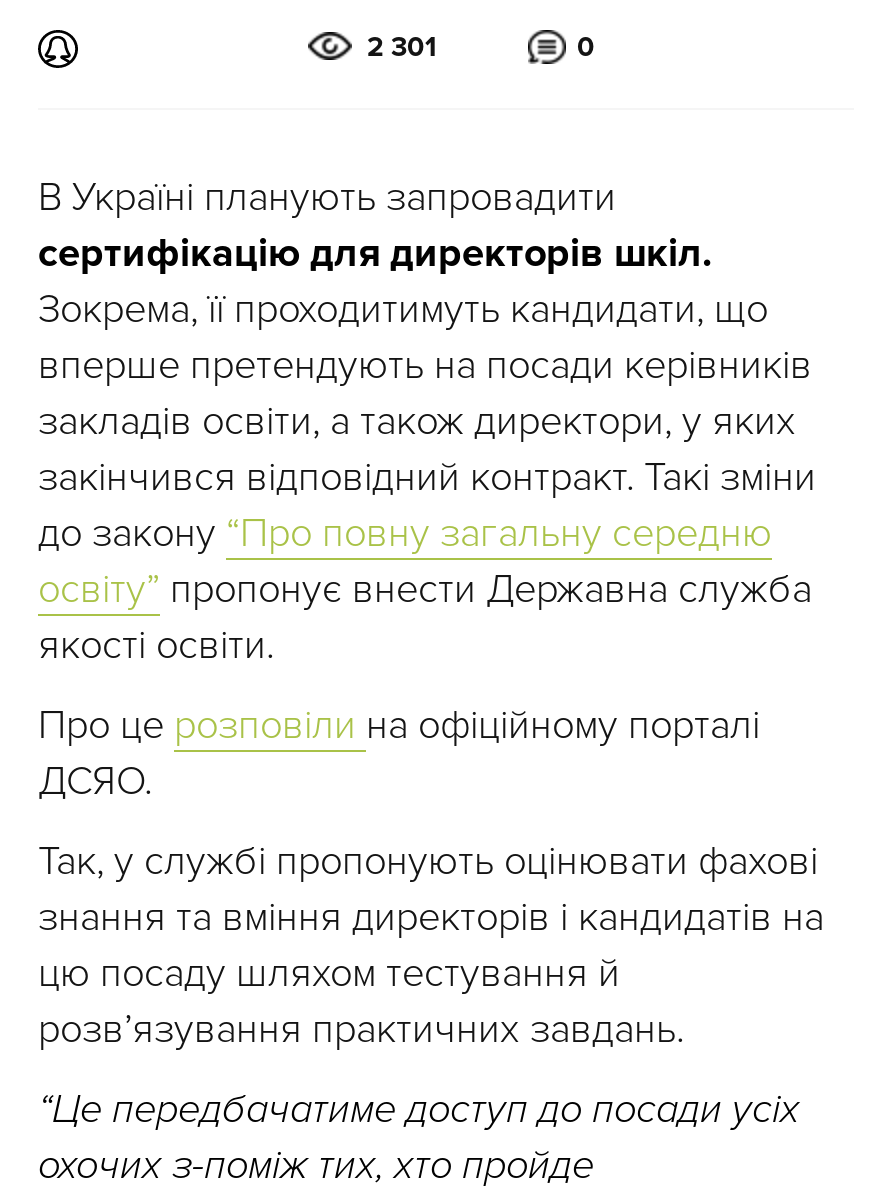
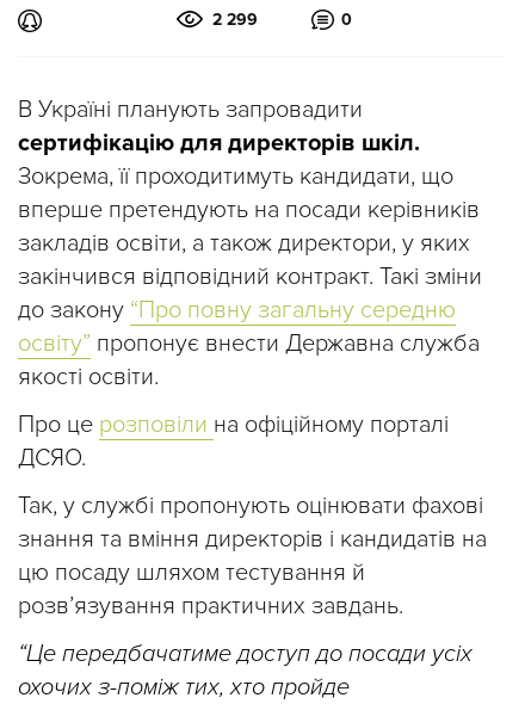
[367,31,437,65] 2 301 -> [212,10,258,30] 2 299

